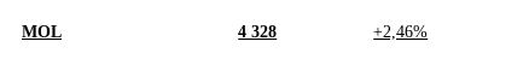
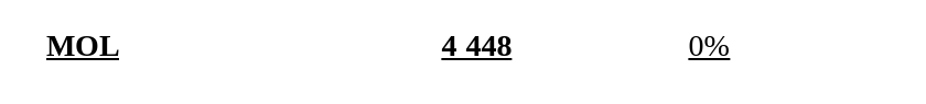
[238,22,277,40] 4 328 -> [441,28,512,61] 4 448
[373,22,428,40] +2,46% -> [688,28,730,61] 0%

